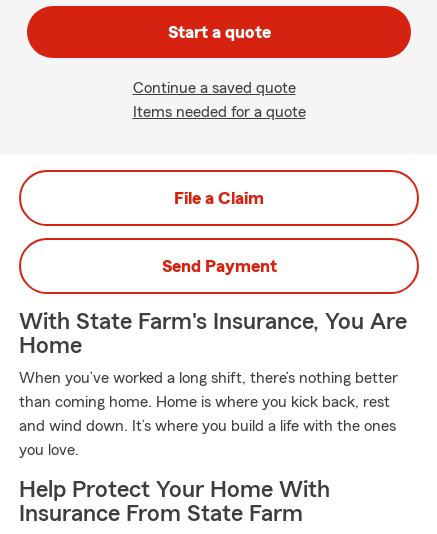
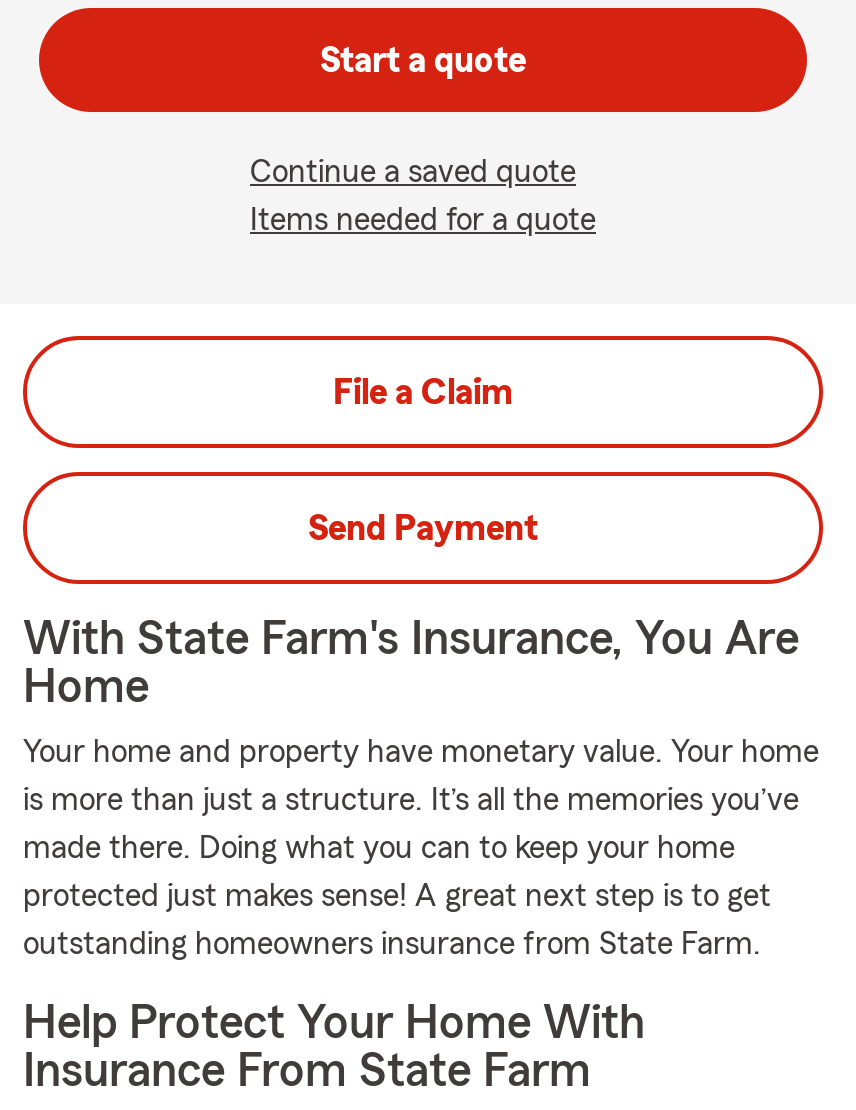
[19,370,398,458] When you’ve worked a long shift, there’s nothing better | than coming home. Home is where you kick back, rest | and wind down. It’s where you build a life with the ones | you love. -> [23,736,819,960] Your home and property have monetary value. Your home | is more than just a structure. It’s all the memories you’ve | made there. Doing what you can to keep your home | protected just makes sense! A great next step is to get | outstanding homeowners insurance from State Farm.

